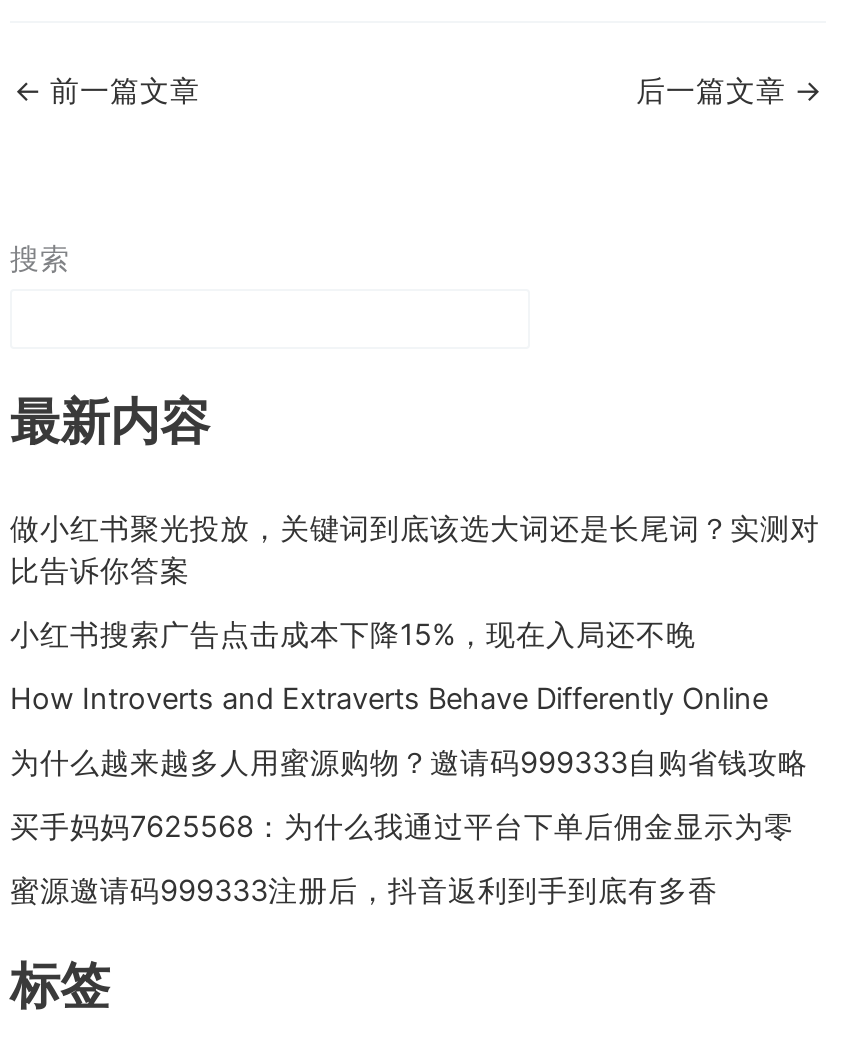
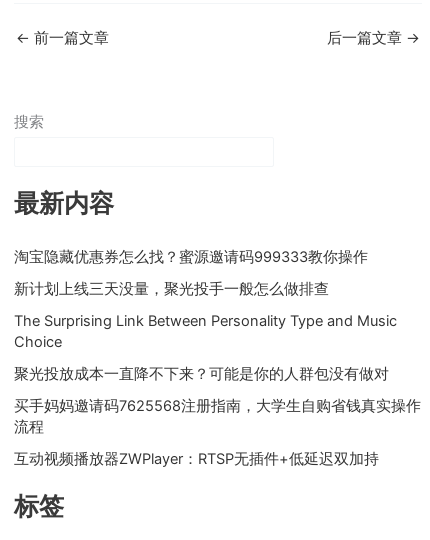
[10,511,820,589] 做小红书聚光投放，关键词到底该选大词还是长尾词？实测对 | 比告诉你答案 -> [14,248,368,266] 淘宝隐藏优惠券怎么找？蜜源邀请码999333教你操作
[10,617,696,653] 小红书搜索广告点击成本下降15%，现在入局还不晚 -> [14,280,329,298] 新计划上线三天没量，聚光投手一般怎么做排查
[10,681,768,717] How Introverts and Extraverts Behave Differently Online -> [14,312,397,351] The Surprising Link Between Personality Type and Music | Choice
[10,745,808,781] 为什么越来越多人用蜜源购物？邀请码999333自购省钱攻略 -> [14,365,389,383] 聚光投放成本一直降不下来？可能是你的人群包没有做对
[10,809,794,845] 买手妈妈7625568：为什么我通过平台下单后佣金显示为零 -> [14,397,421,436] 买手妈妈邀请码7625568注册指南，大学生自购省钱真实操作 | 流程
[10,873,718,909] 蜜源邀请码999333注册后，抖音返利到手到底有多香 -> [14,450,379,468] 互动视频播放器ZWPlayer：RTSP无插件+低延迟双加持

